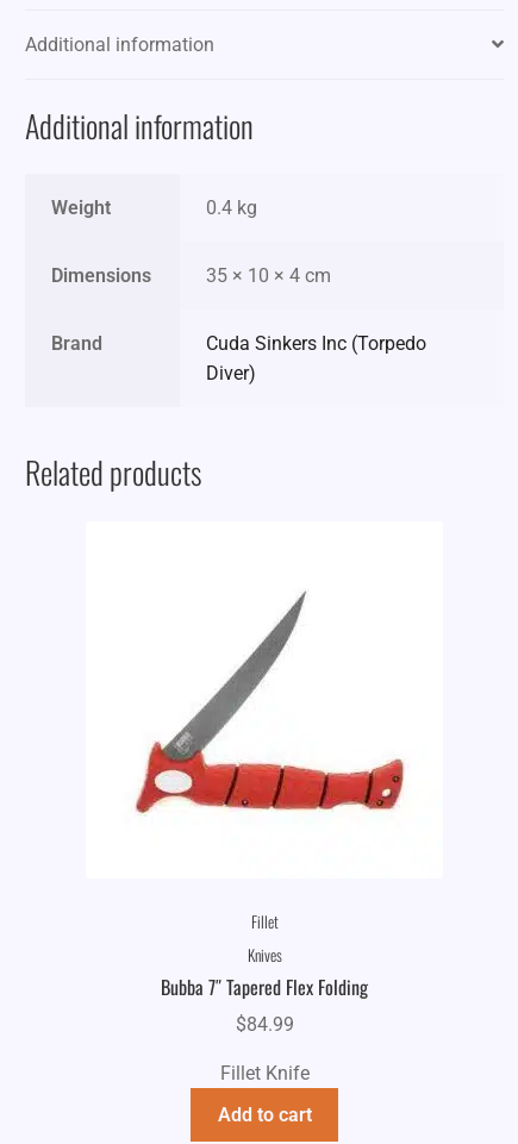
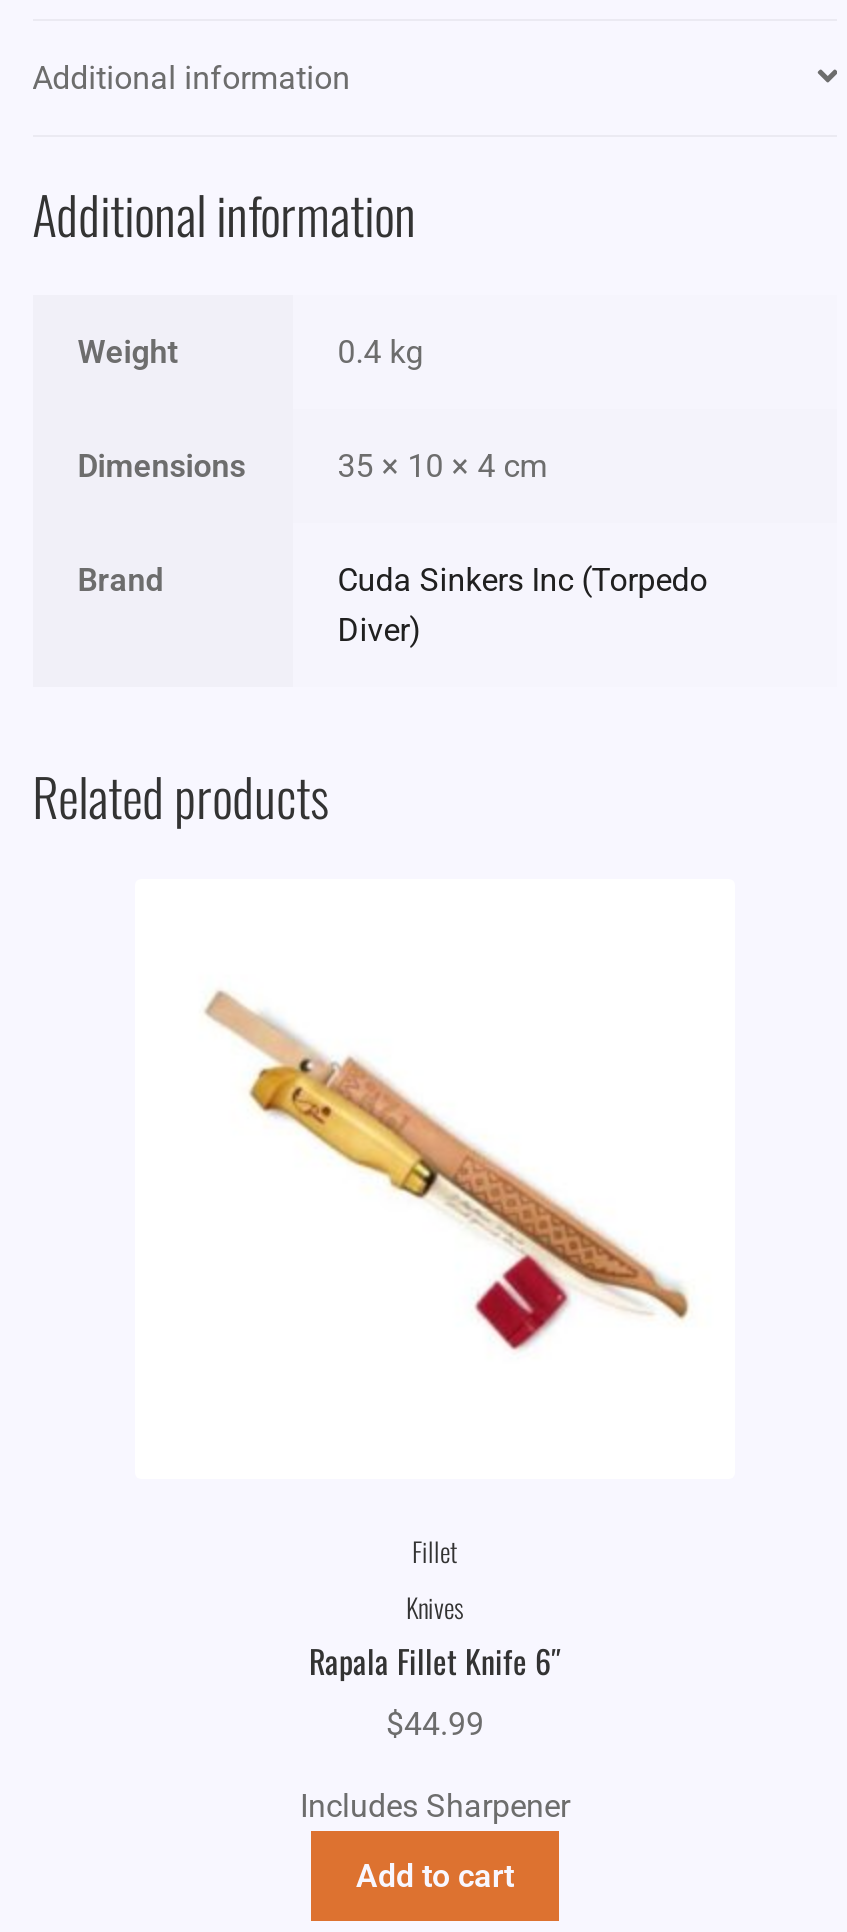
[129,588,416,815] [image] -> [203,989,691,1371] [image]
[161,973,368,1035] Bubba 7″ Tapered Flex Folding | $84.99 -> [309,1637,561,1743] Rapala Fillet Knife 6″ | $44.99
[220,1062,309,1084] Fillet Knife -> [300,1787,570,1825] Includes Sharpener

